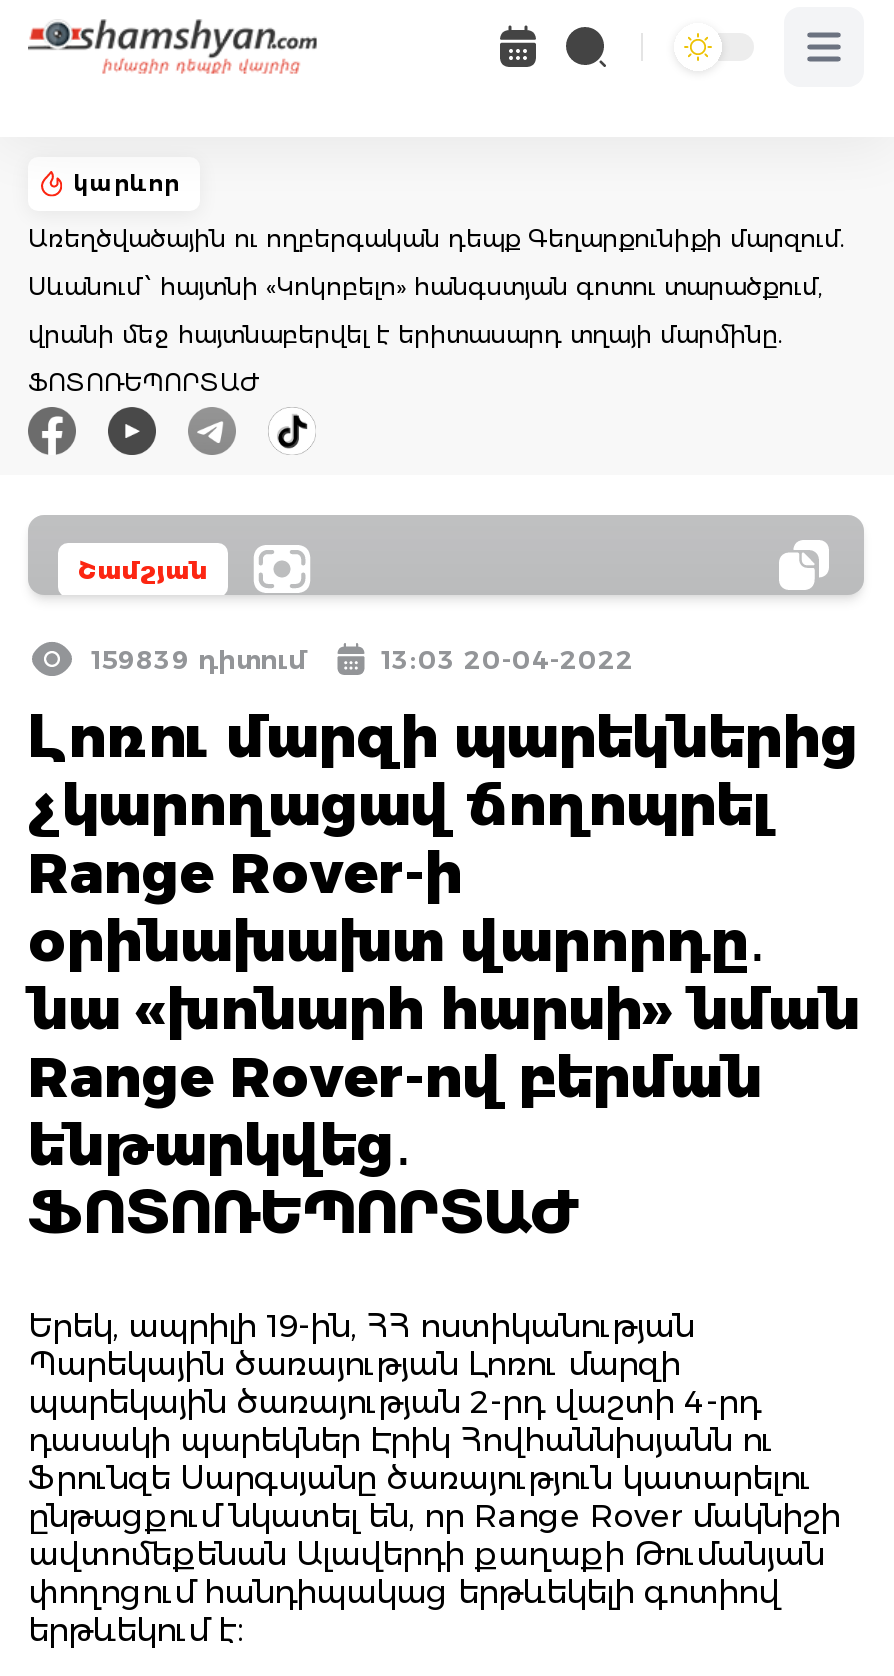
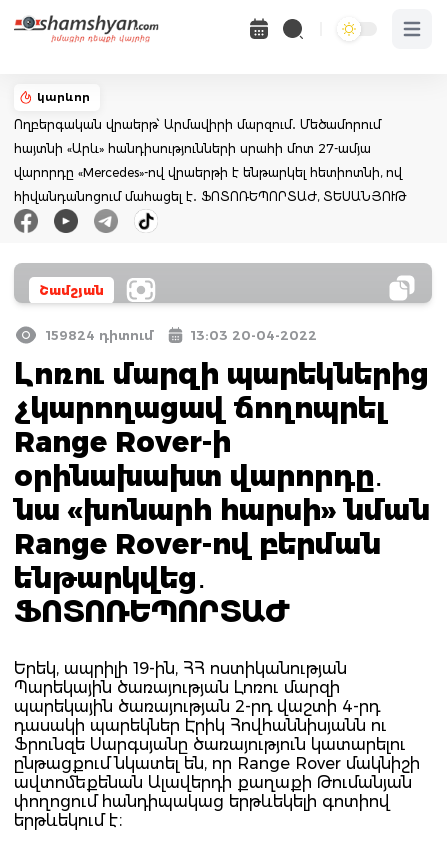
[28,223,846,253] Առեղծվածային ու ողբերգական դեպք Գեղարքունիքի մարզում. -> [14,117,381,132] Ողբերգական վրաերթ՝ Արմավիրի մարզում․ Մեծամորում
[28,271,822,301] Սևանում՝ հայտնի «Կոկոբելո» հանգստյան գոտու տարածքում, -> [14,141,371,156] հայտնի «Արև» հանդիսությունների սրահի մոտ 27-ամյա
[28,319,784,349] վրանի մեջ հայտնաբերվել է երիտասարդ տղայի մարմինը. -> [14,165,402,180] վարորդը «Mercedes»-ով վրաերթի է ենթարկել հետիոտնի, ով
[28,367,260,397] ՖՈՏՈՌԵՊՈՐՏԱԺ -> [14,189,406,204] հիվանդանոցում մահացել է․ ՖՈՏՈՌԵՊՈՐՏԱԺ, ՏԵՍԱՆՅՈՒԹ
[92,642,306,674] 159839 դիտում -> [46,327,153,343] 159824 դիտում

